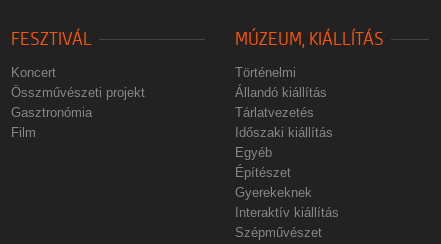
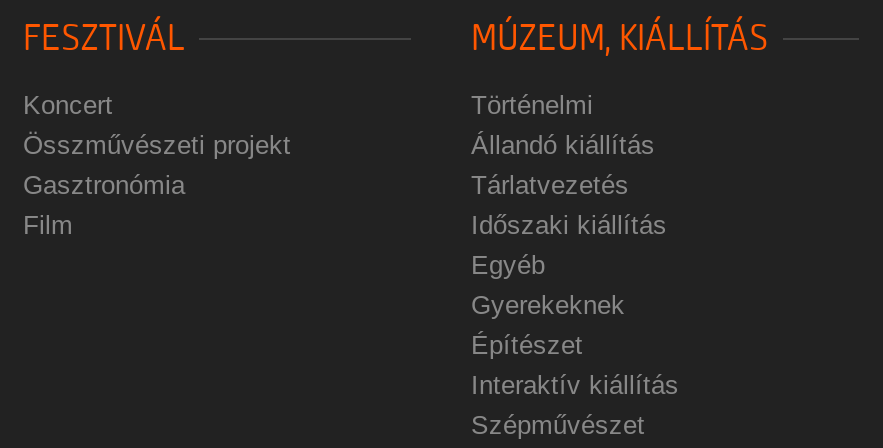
moved [235,165,291,180] -> [471,331,583,361]: Építészet
moved [235,185,312,200] -> [471,291,625,321]: Gyerekeknek

